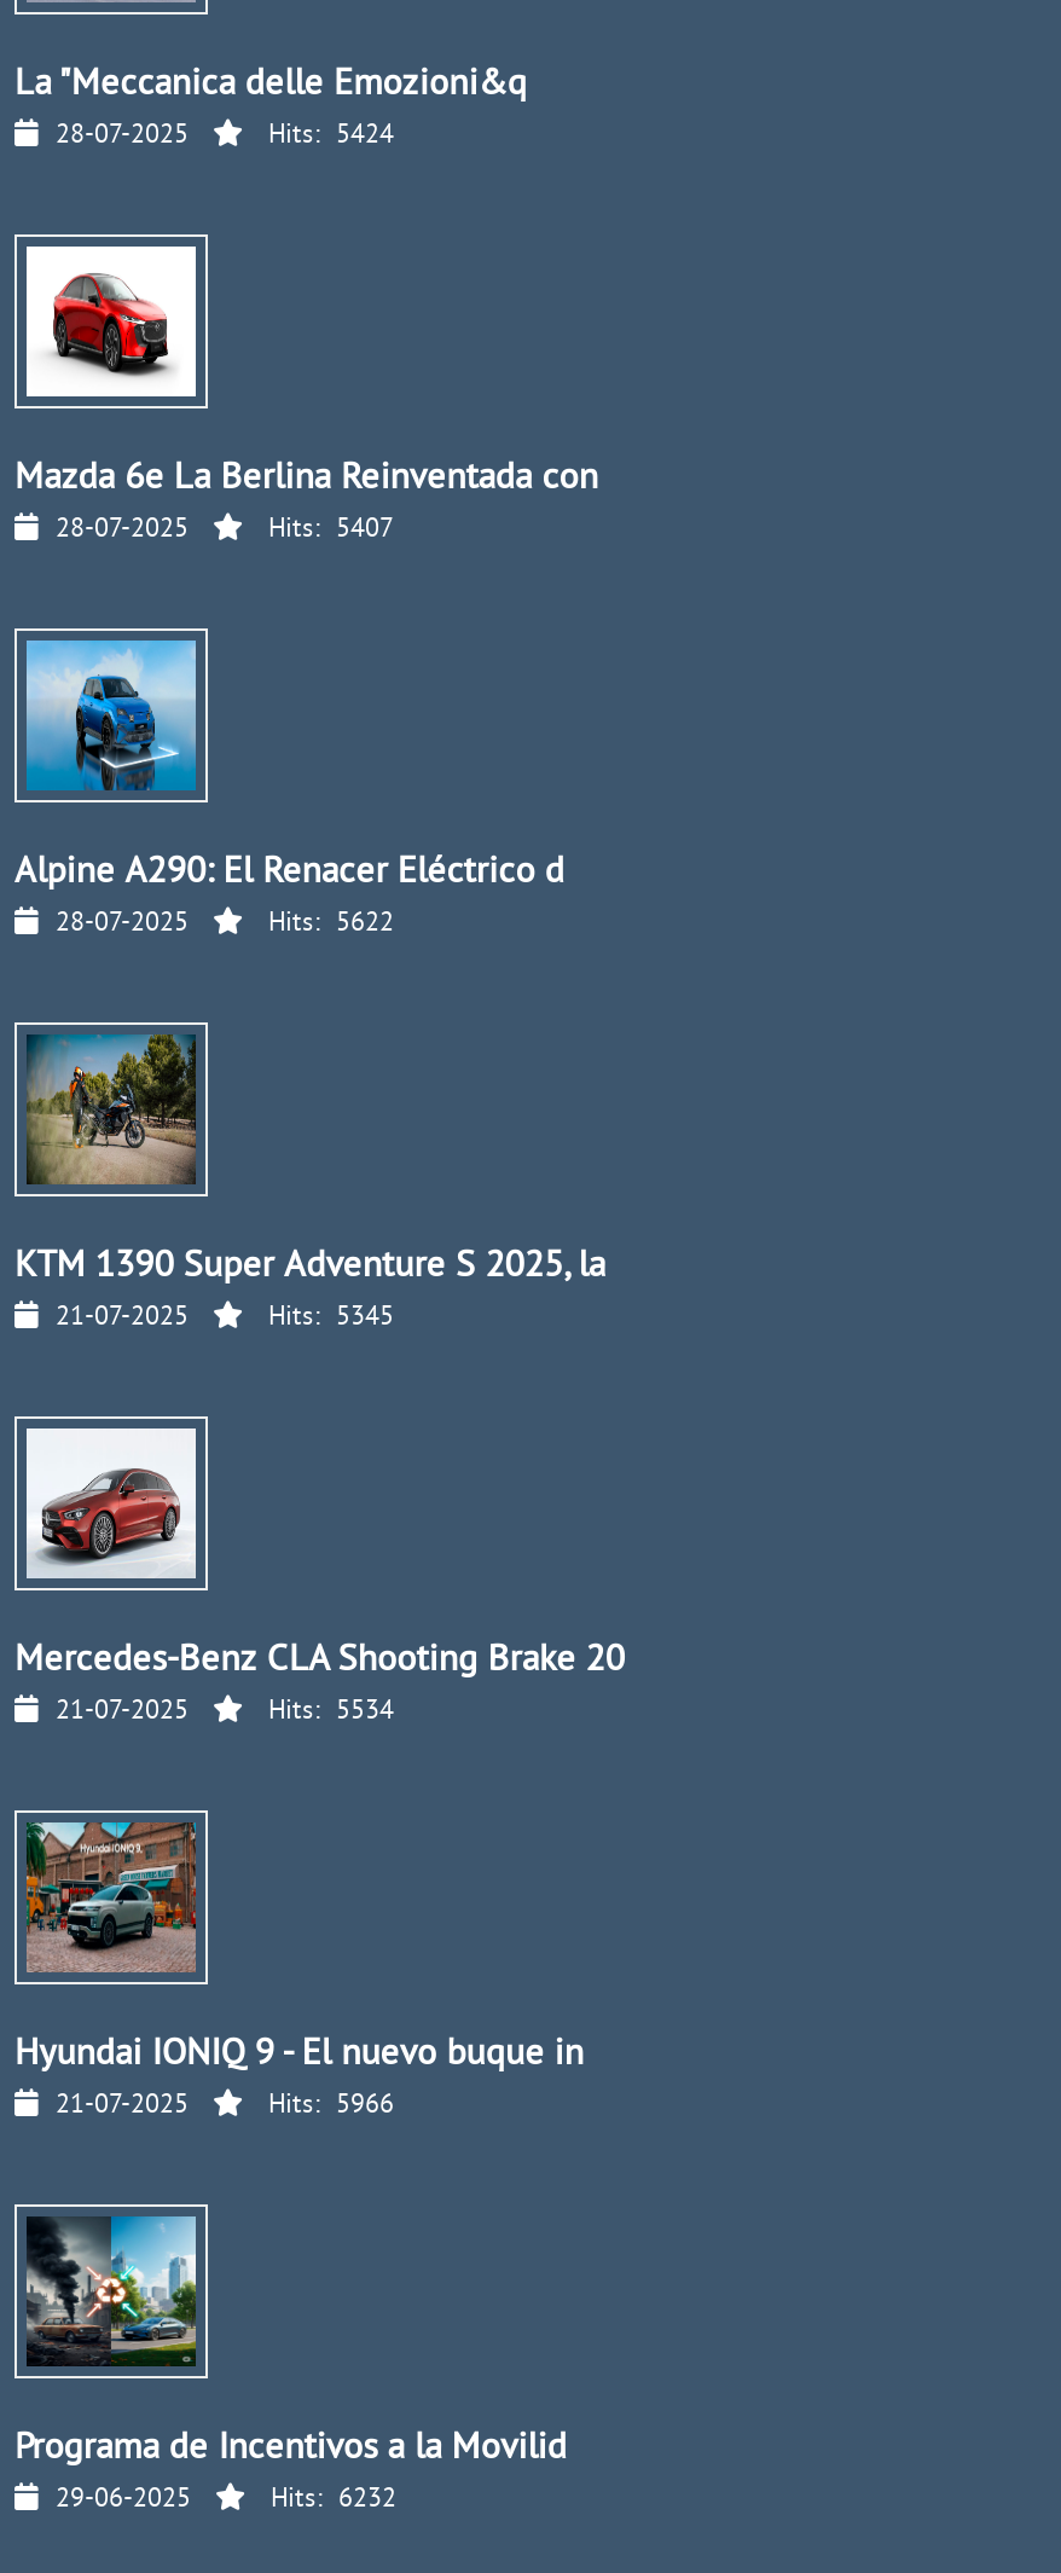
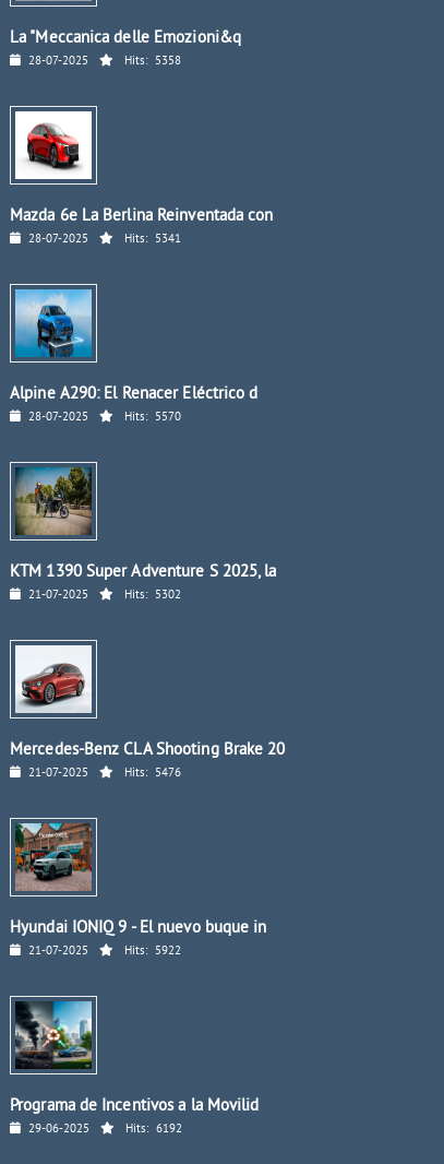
[268,119,394,153] Hits: 5424 -> [124,54,181,69] Hits: 5358
[268,513,394,547] Hits: 5407 -> [124,232,181,247] Hits: 5341
[268,907,394,941] Hits: 5622 -> [124,410,181,425] Hits: 5570
[268,1301,394,1335] Hits: 5345 -> [124,588,181,603] Hits: 5302
[268,1695,394,1729] Hits: 5534 -> [124,766,181,781] Hits: 5476
[268,2089,394,2123] Hits: 5966 -> [124,944,181,959] Hits: 5922
[271,2483,396,2517] Hits: 6232 -> [125,1122,182,1137] Hits: 6192

